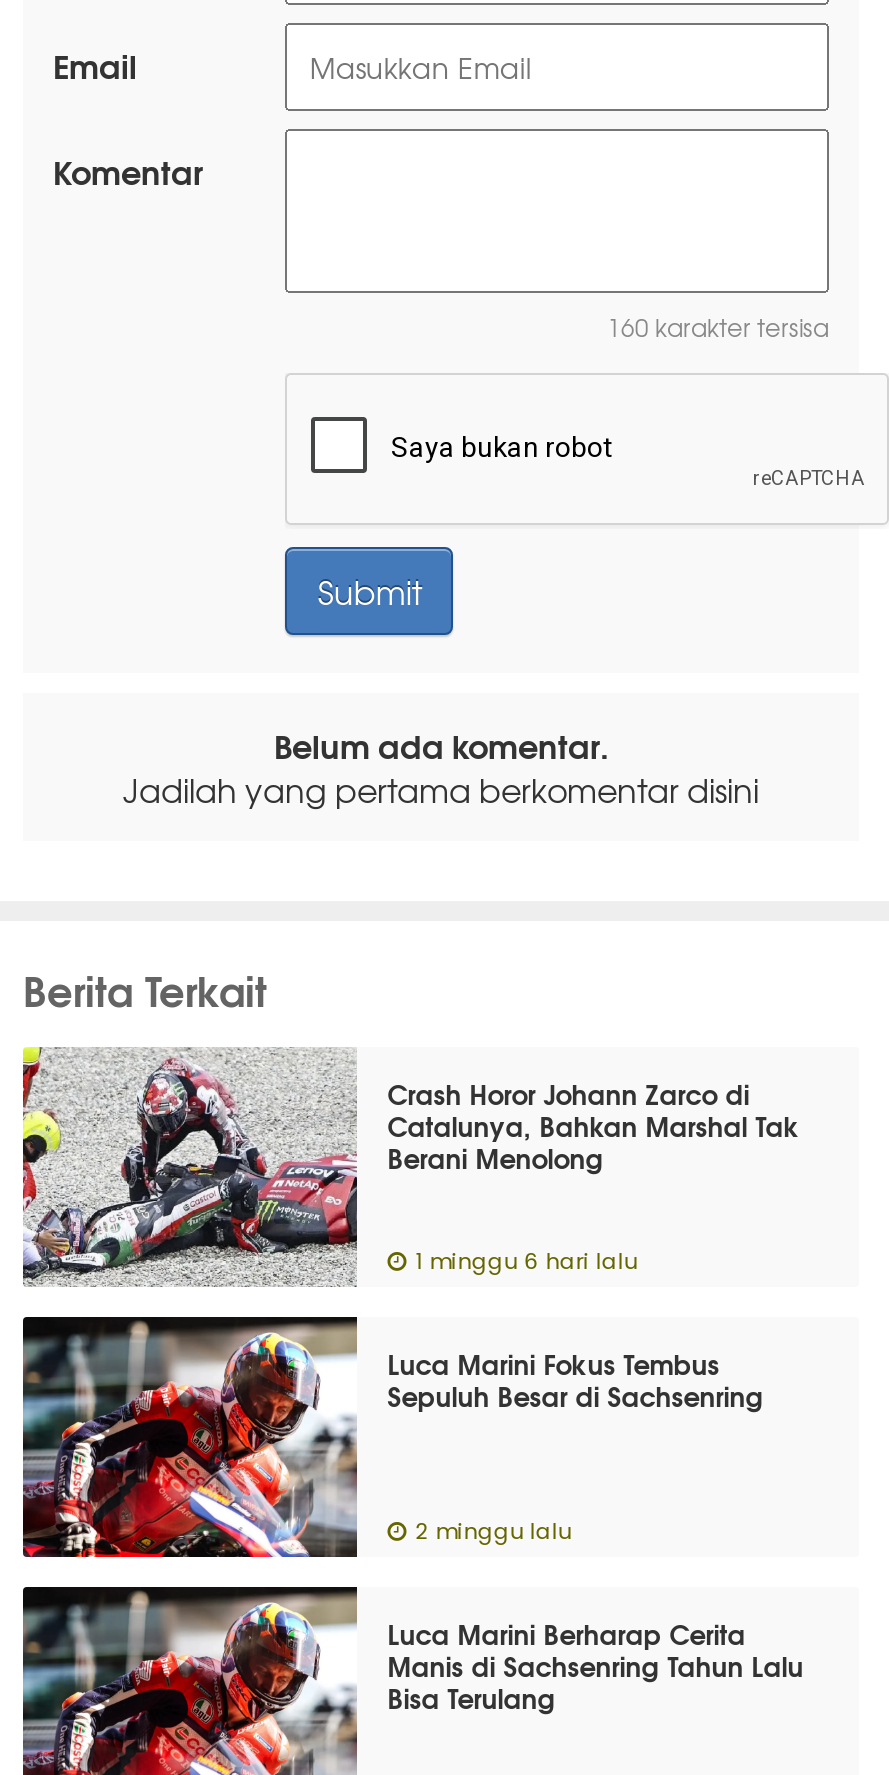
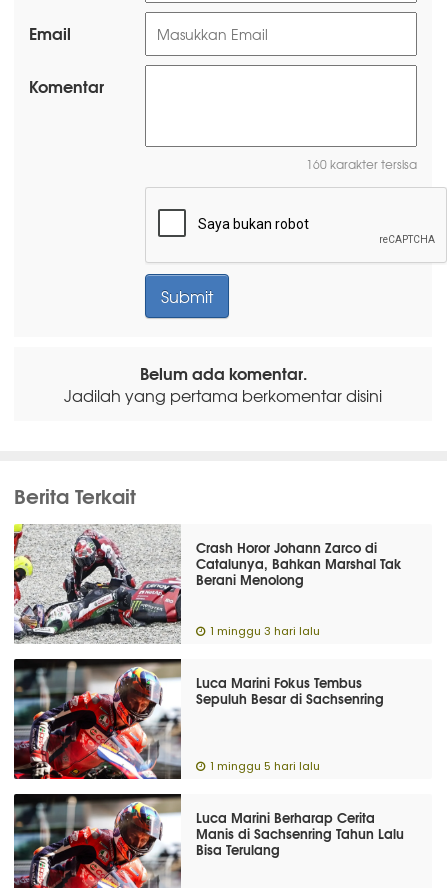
[415,1251,637,1273] 1 minggu 6 hari lalu -> [210,626,320,637] 1 minggu 3 hari lalu
[415,1521,571,1543] 2 minggu lalu -> [210,761,320,772] 1 minggu 5 hari lalu

